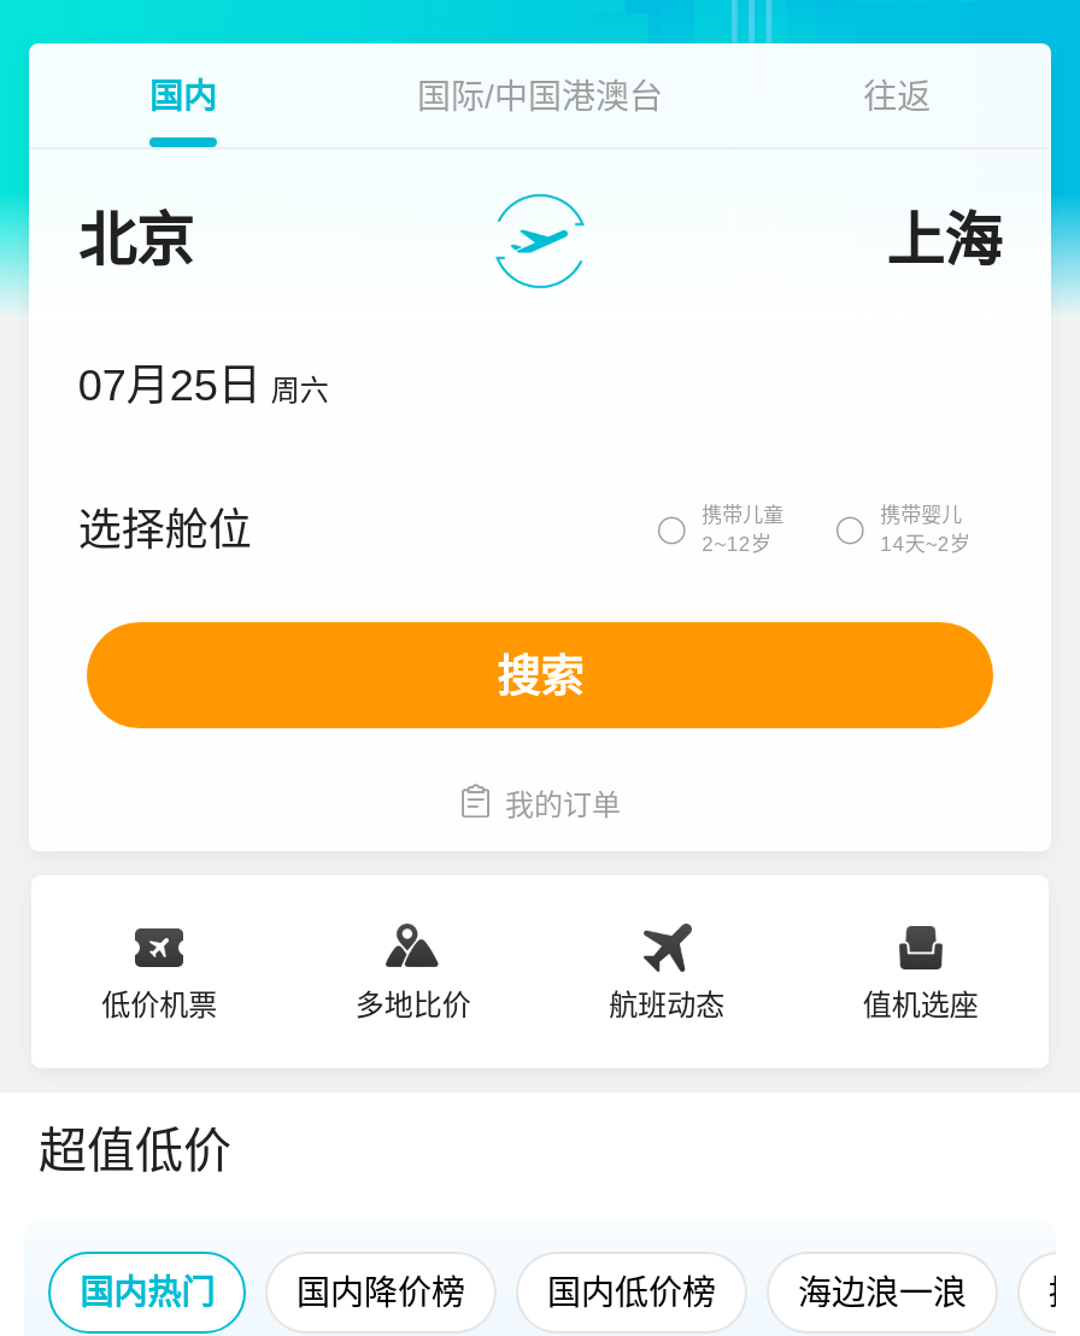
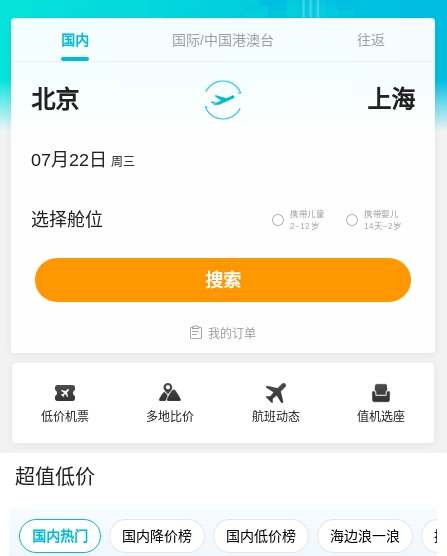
[78,362,329,410] 07月25日 周六 -> [31,150,135,170] 07月22日 周三

